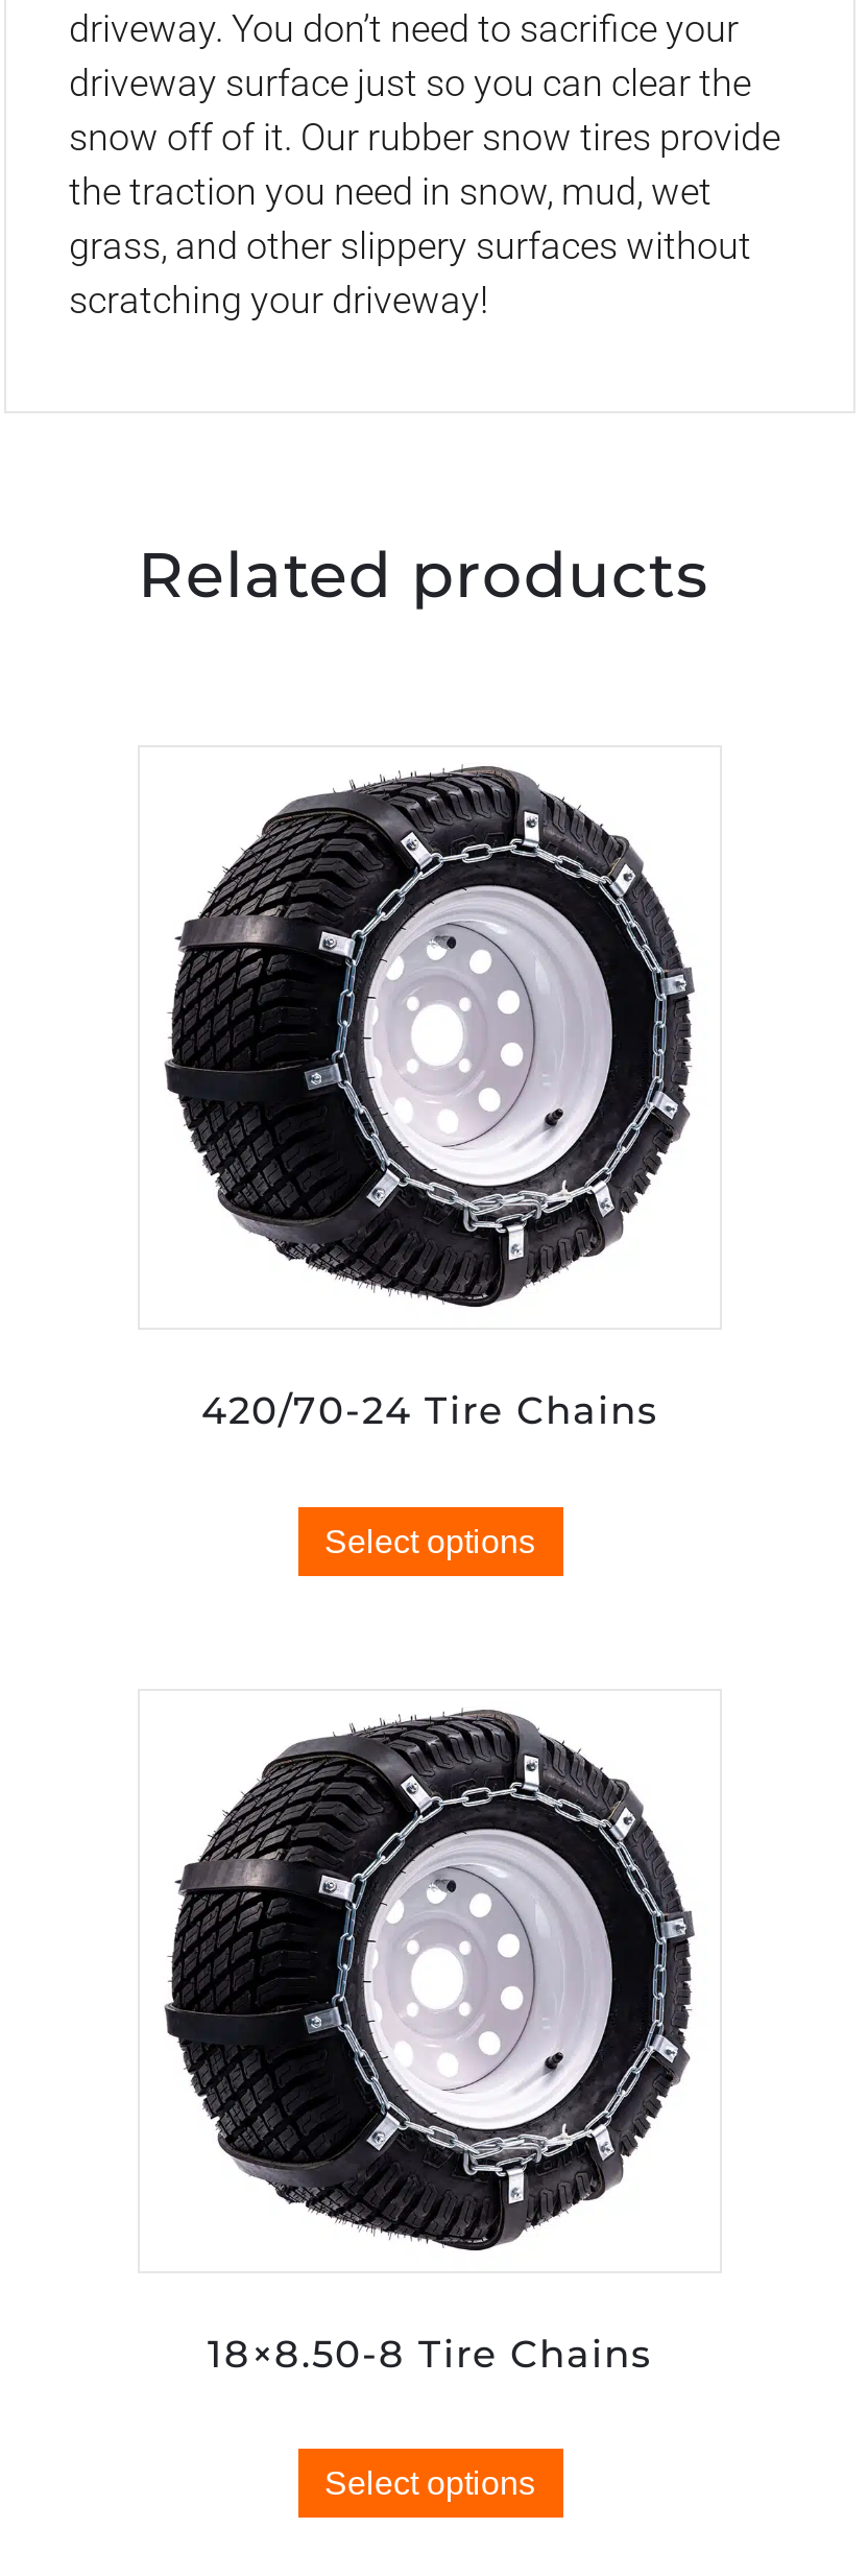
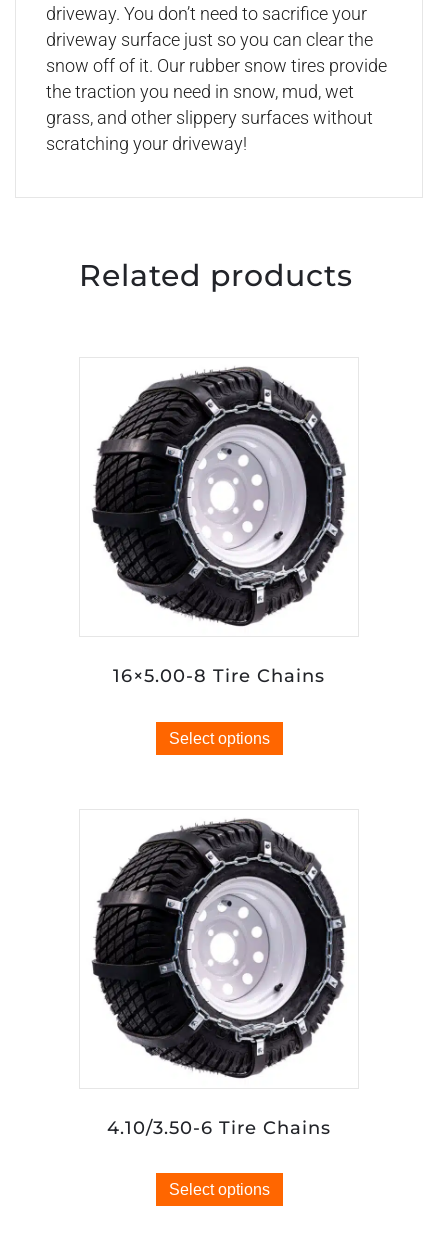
[201,1388,658,1434] 420/70-24 Tire Chains -> [113,665,325,687] 16×5.00-8 Tire Chains
[208,2331,652,2377] 18×8.50-8 Tire Chains -> [107,1116,331,1138] 4.10/3.50-6 Tire Chains

